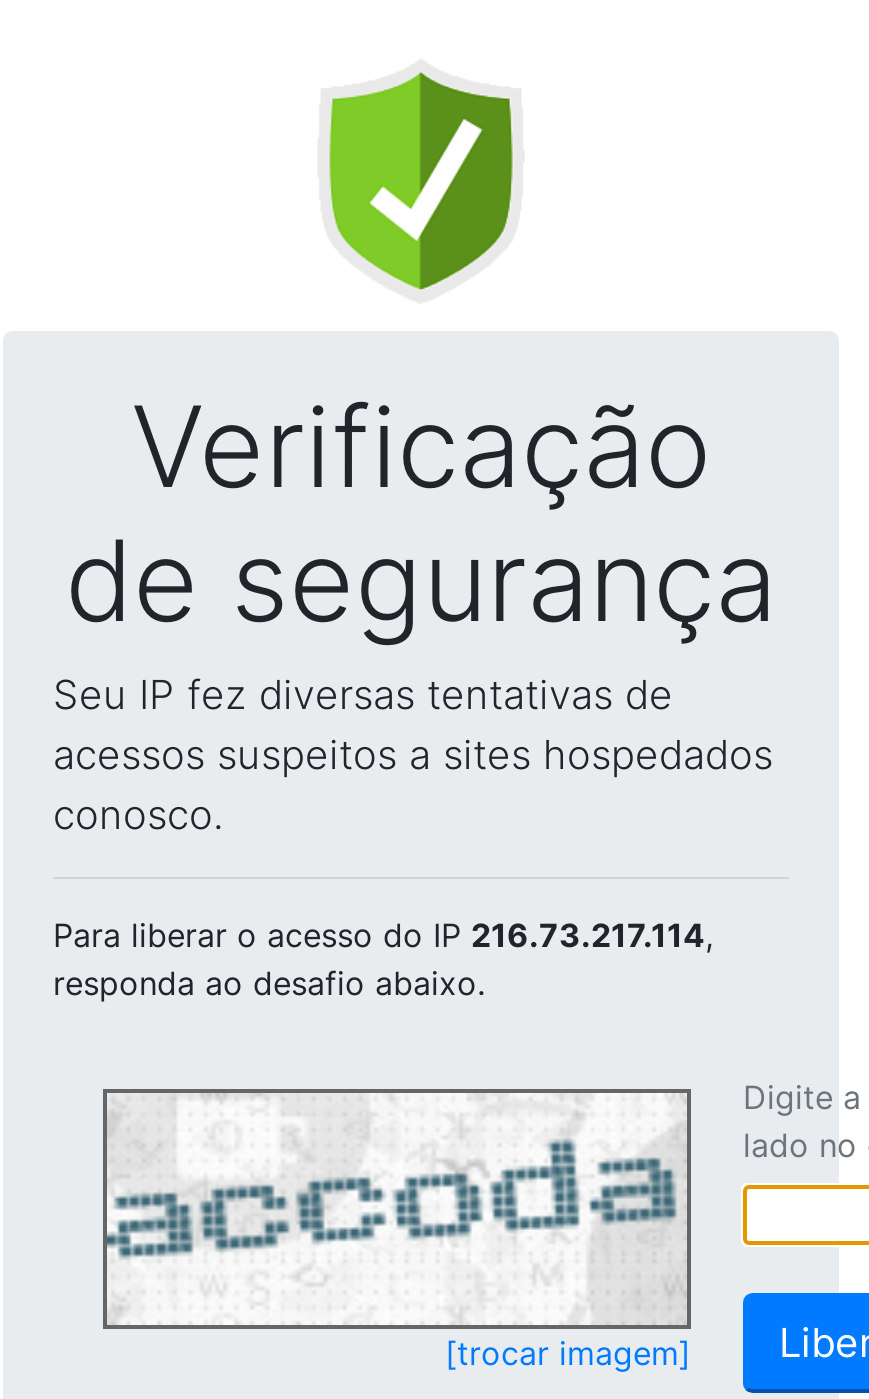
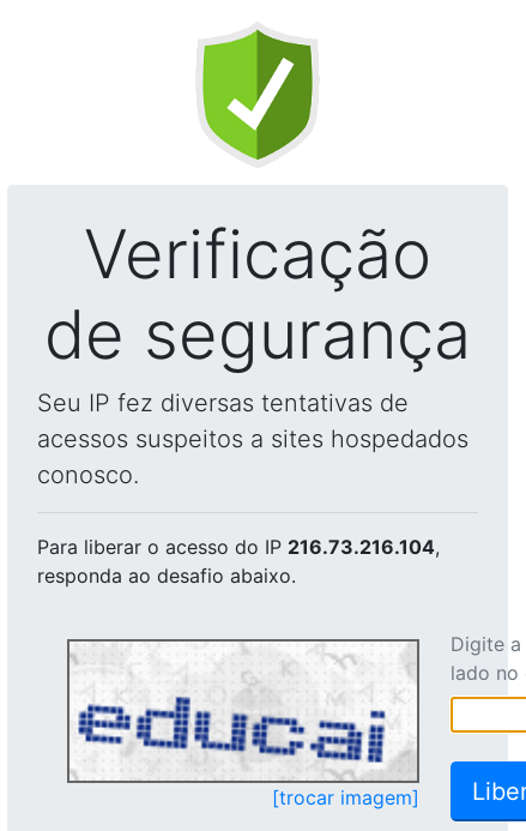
[53,915,713,955] Para liberar o acesso do IP 216.73.217.114, -> [37,535,440,559] Para liberar o acesso do IP 216.73.216.104,
[105,1139,681,1293] [image] -> [69,670,415,778] [image]

